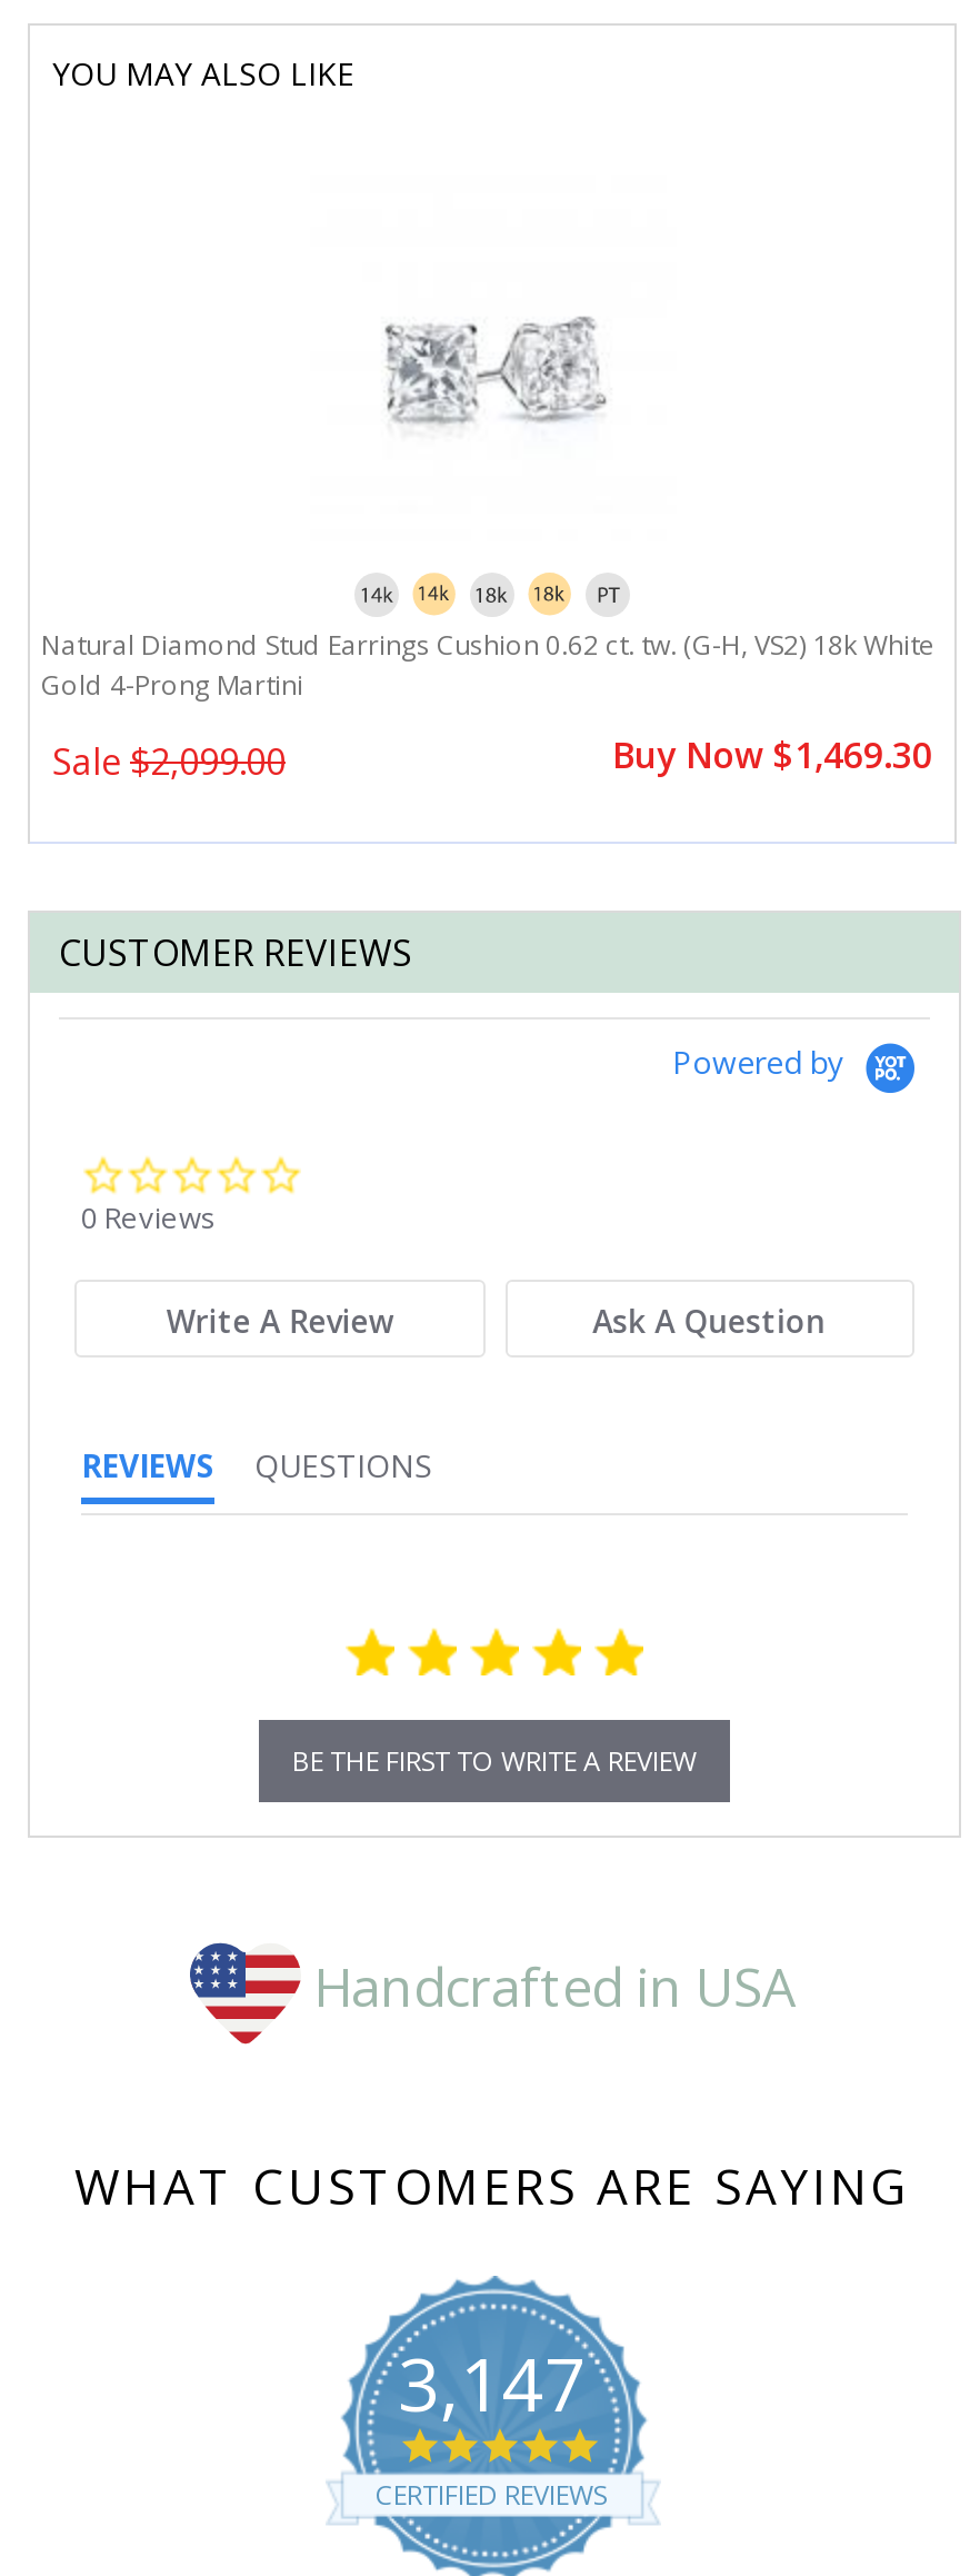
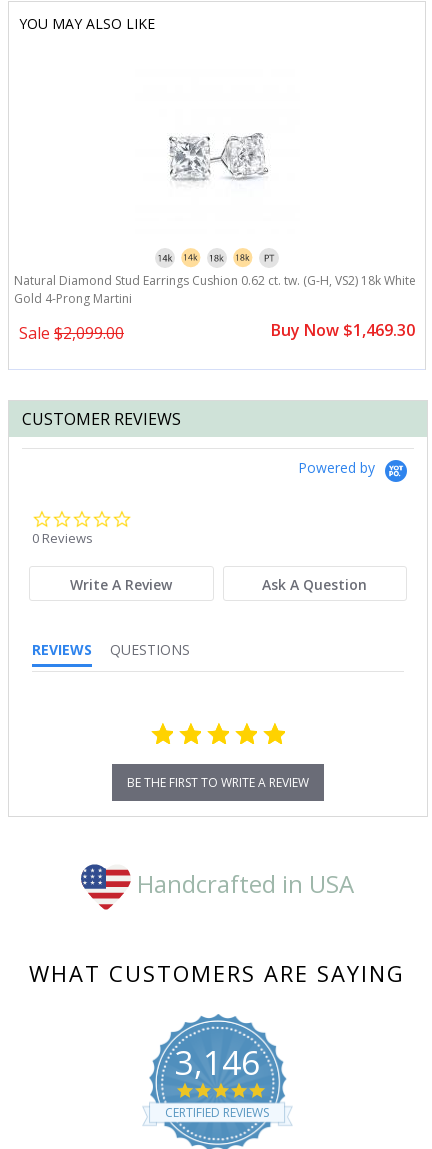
[398,2334,587,2434] 3,147 -> [174,1040,259,1085] 3,146

